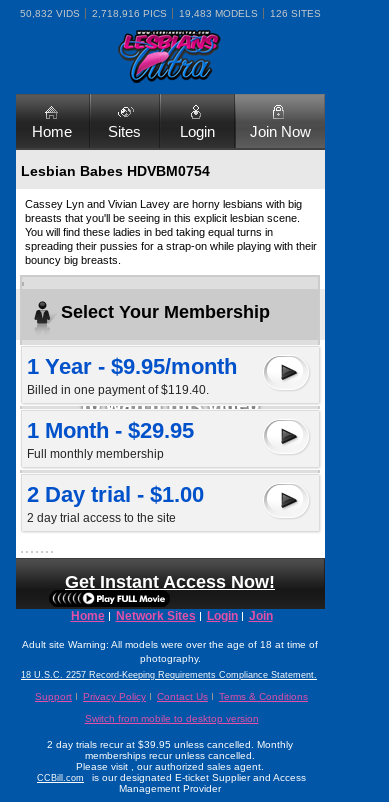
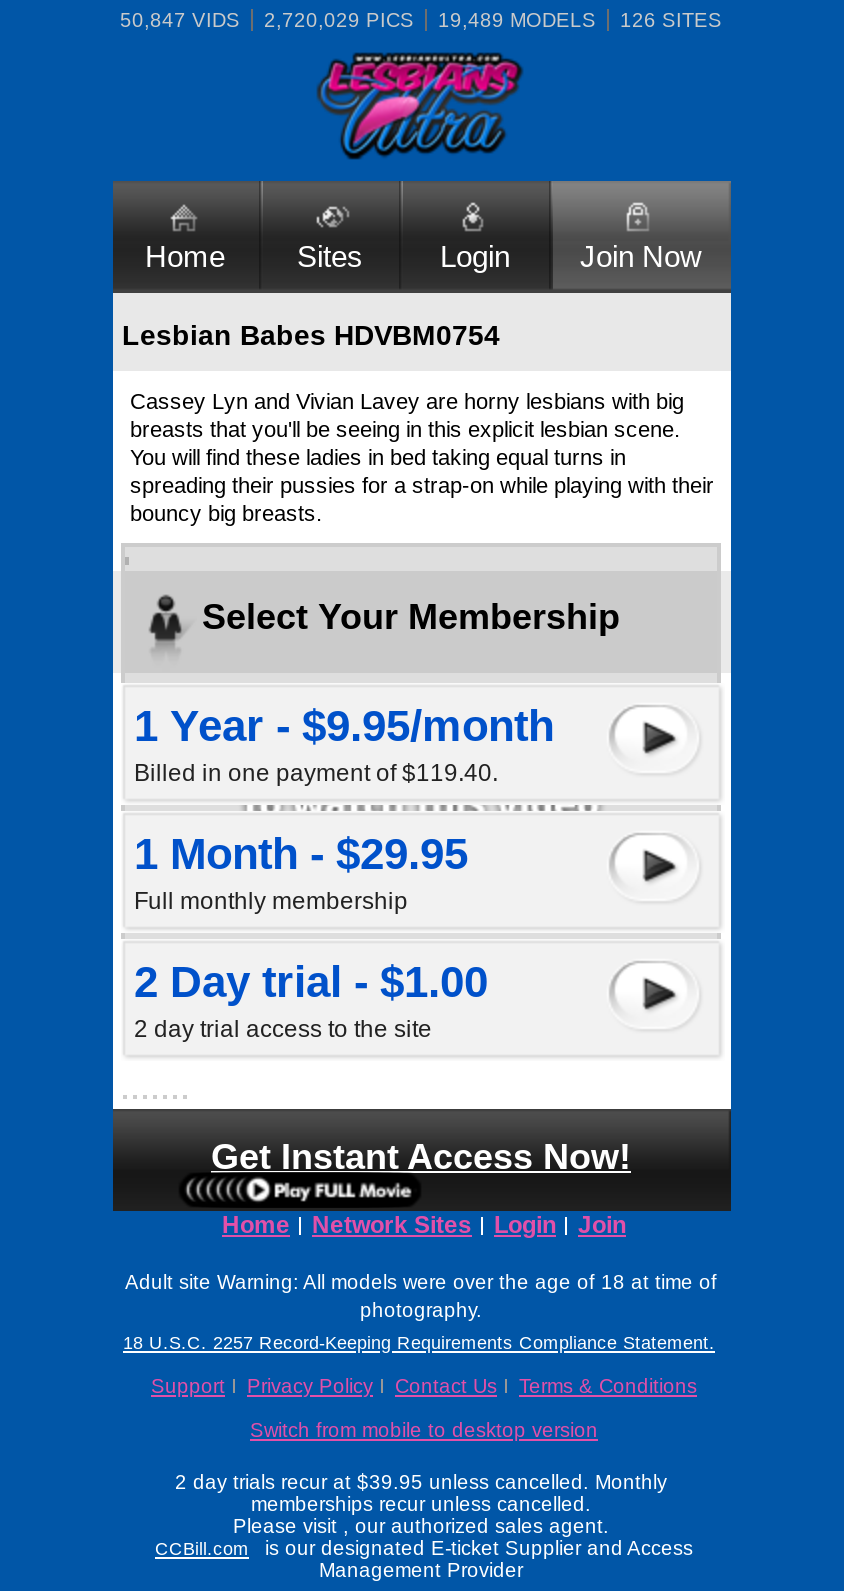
[19,8,79,19] 50,832 VIDS -> [120,9,240,31] 50,847 VIDS
[91,8,166,19] 2,718,916 PICS -> [264,9,414,31] 2,720,029 PICS
[178,8,257,19] 19,483 MODELS -> [438,9,596,31] 19,489 MODELS

